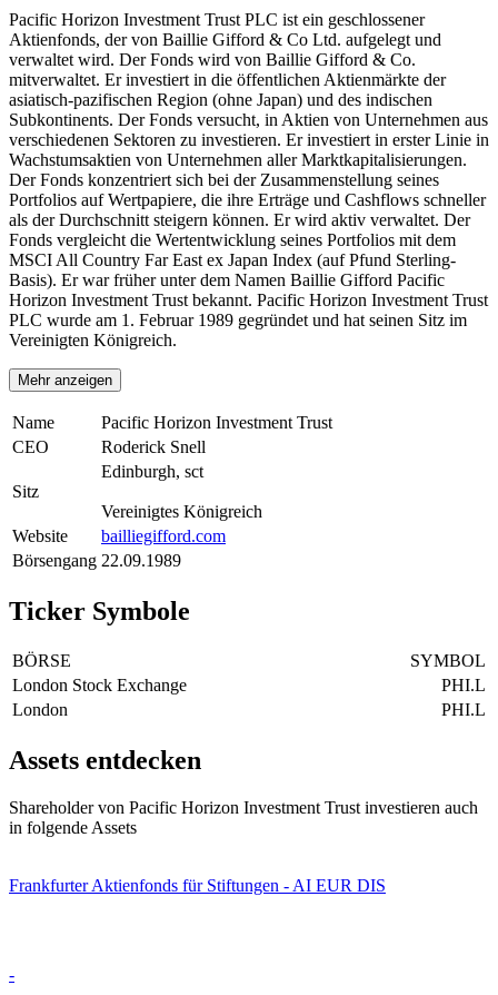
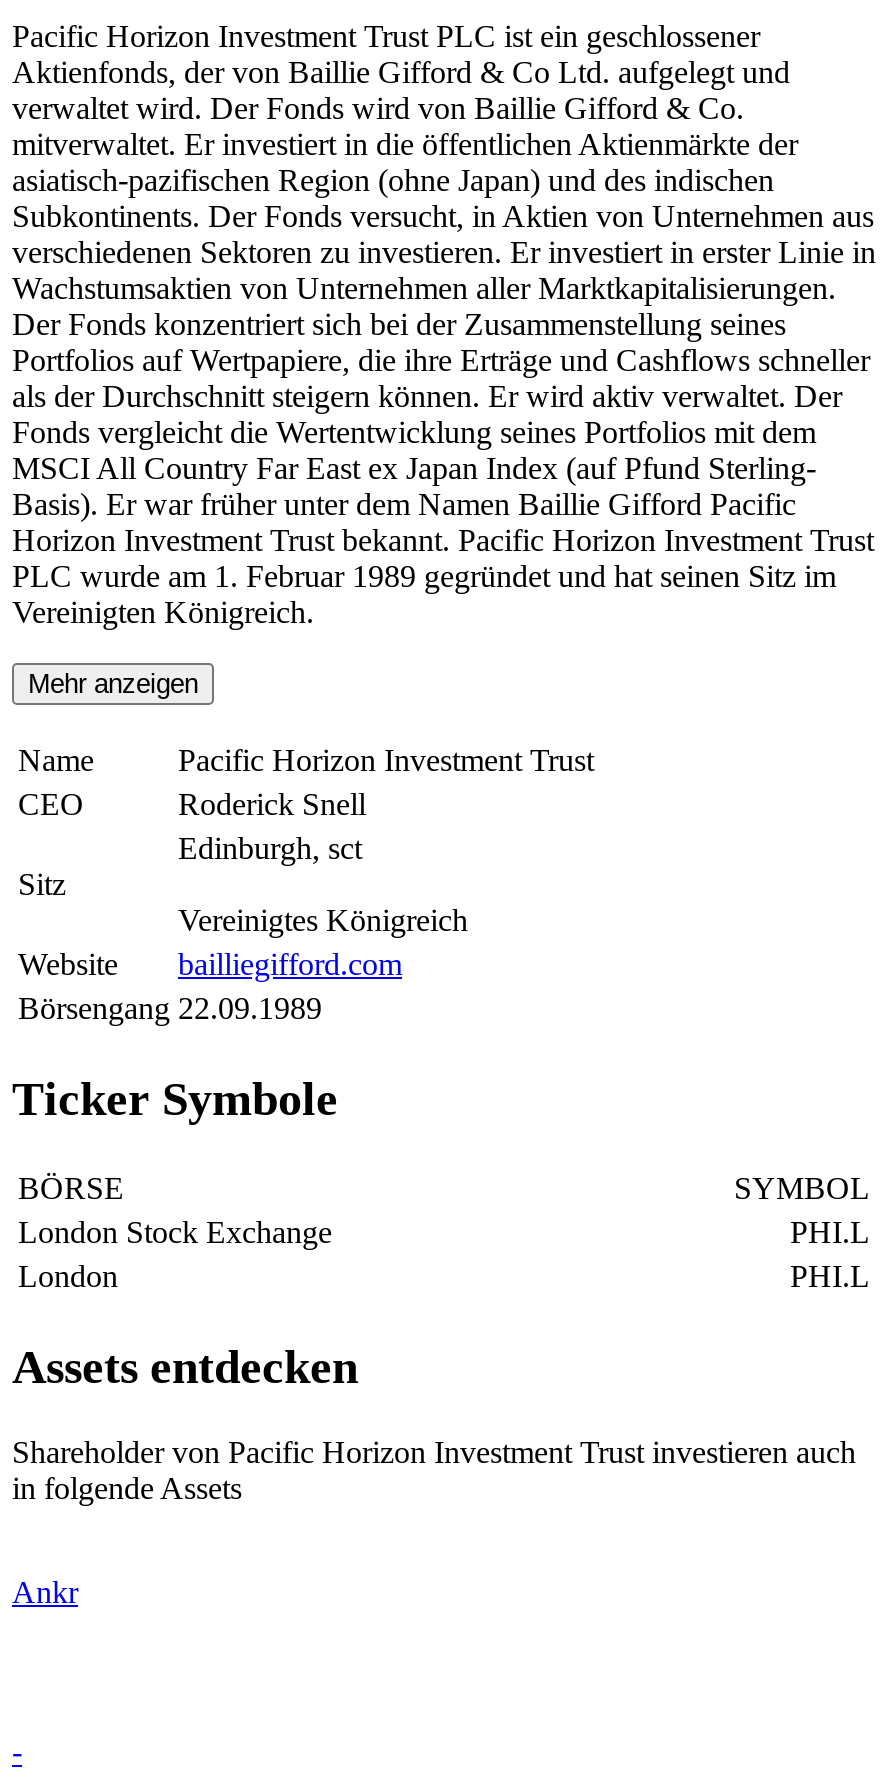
[9,875,386,894] Frankfurter Aktienfonds für Stiftungen - AI EUR DIS -> [12,1574,78,1608] Ankr

